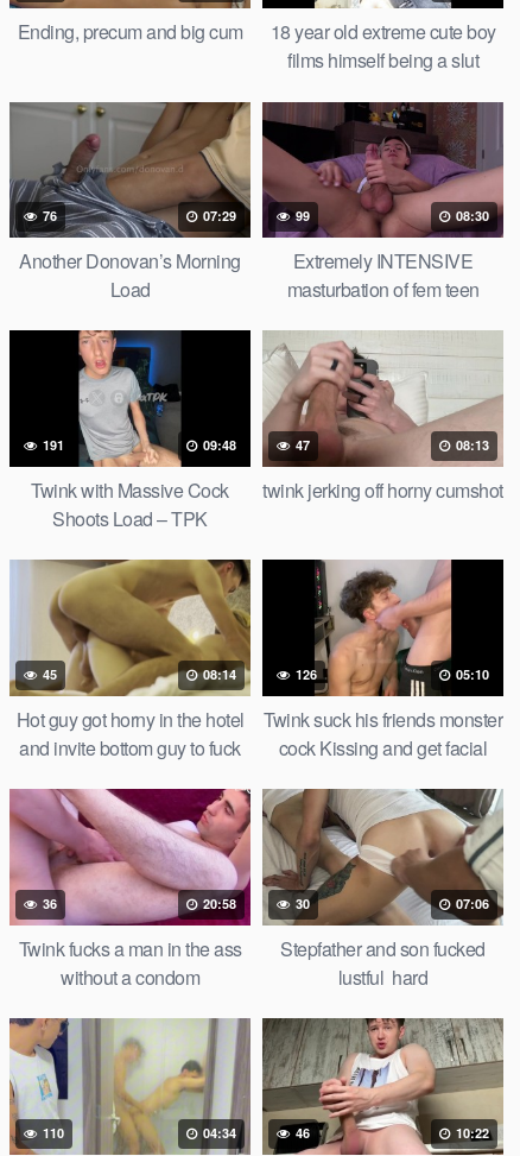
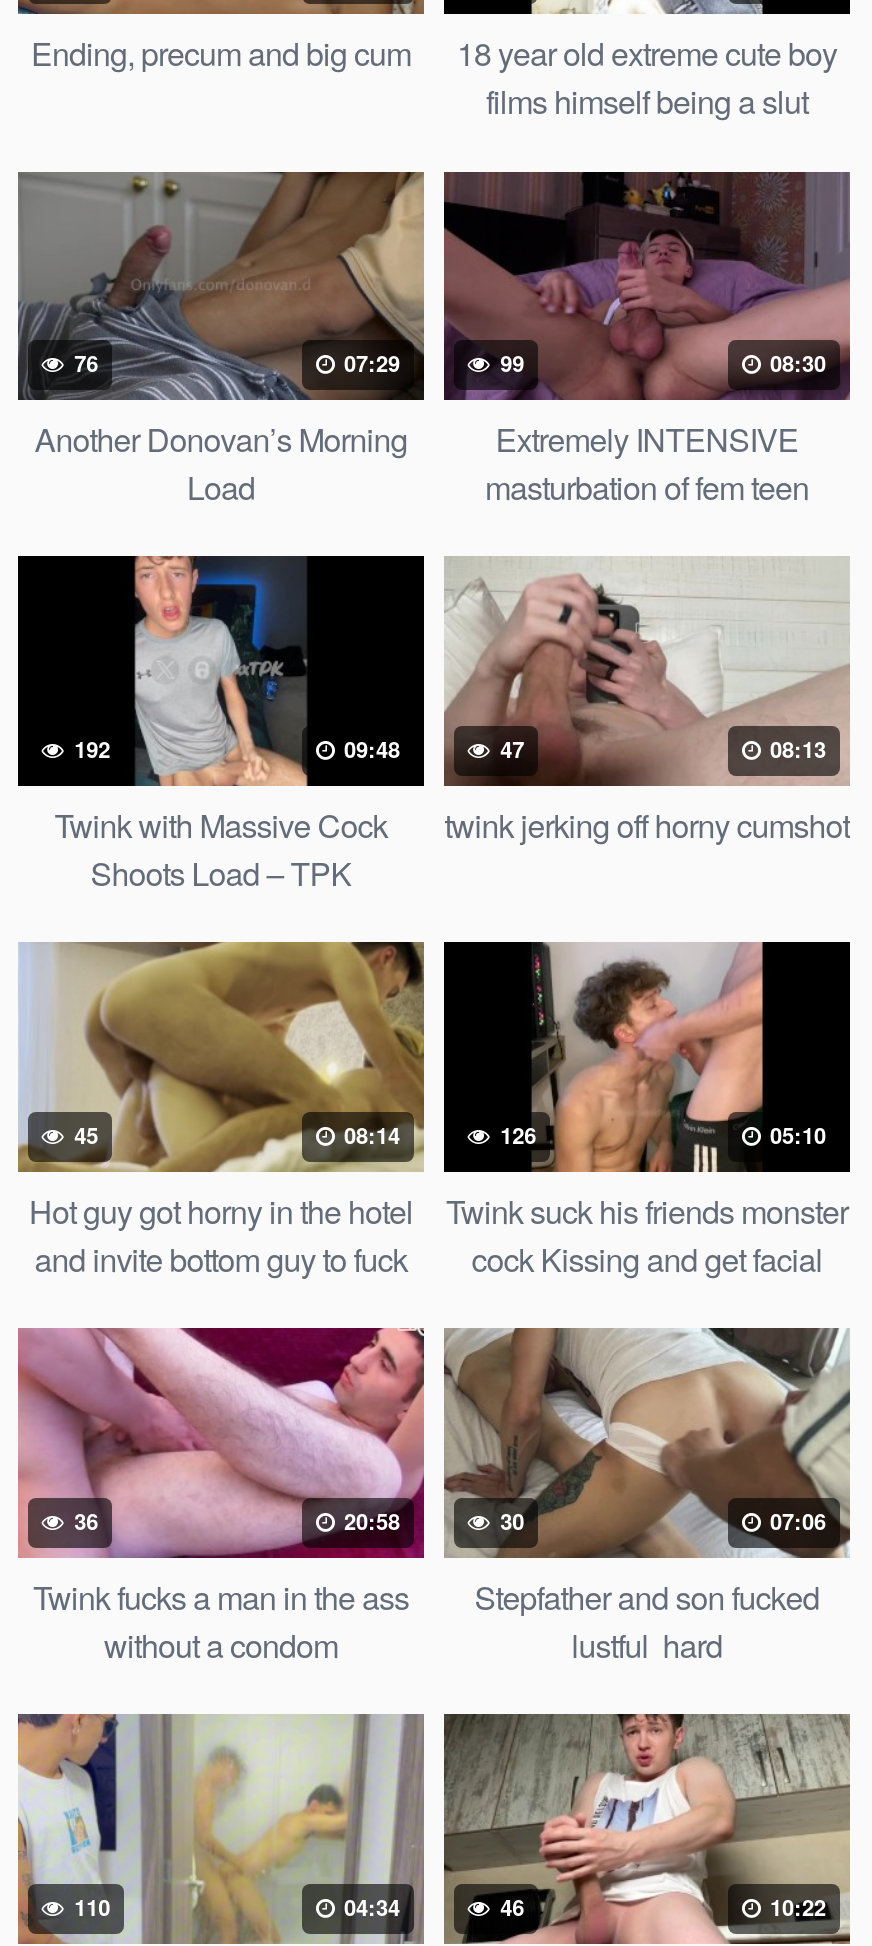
[39,436,64,453] 191 -> [68,733,110,763] 192

